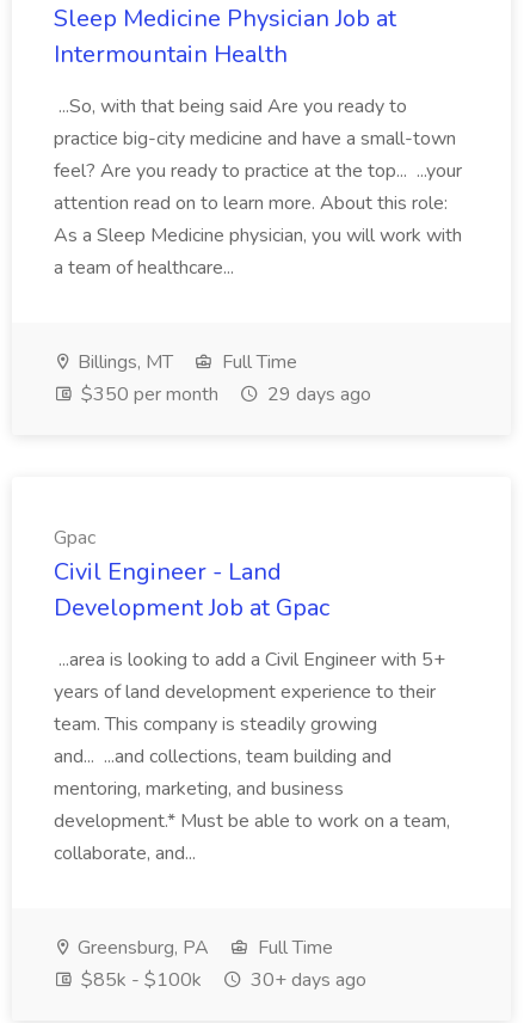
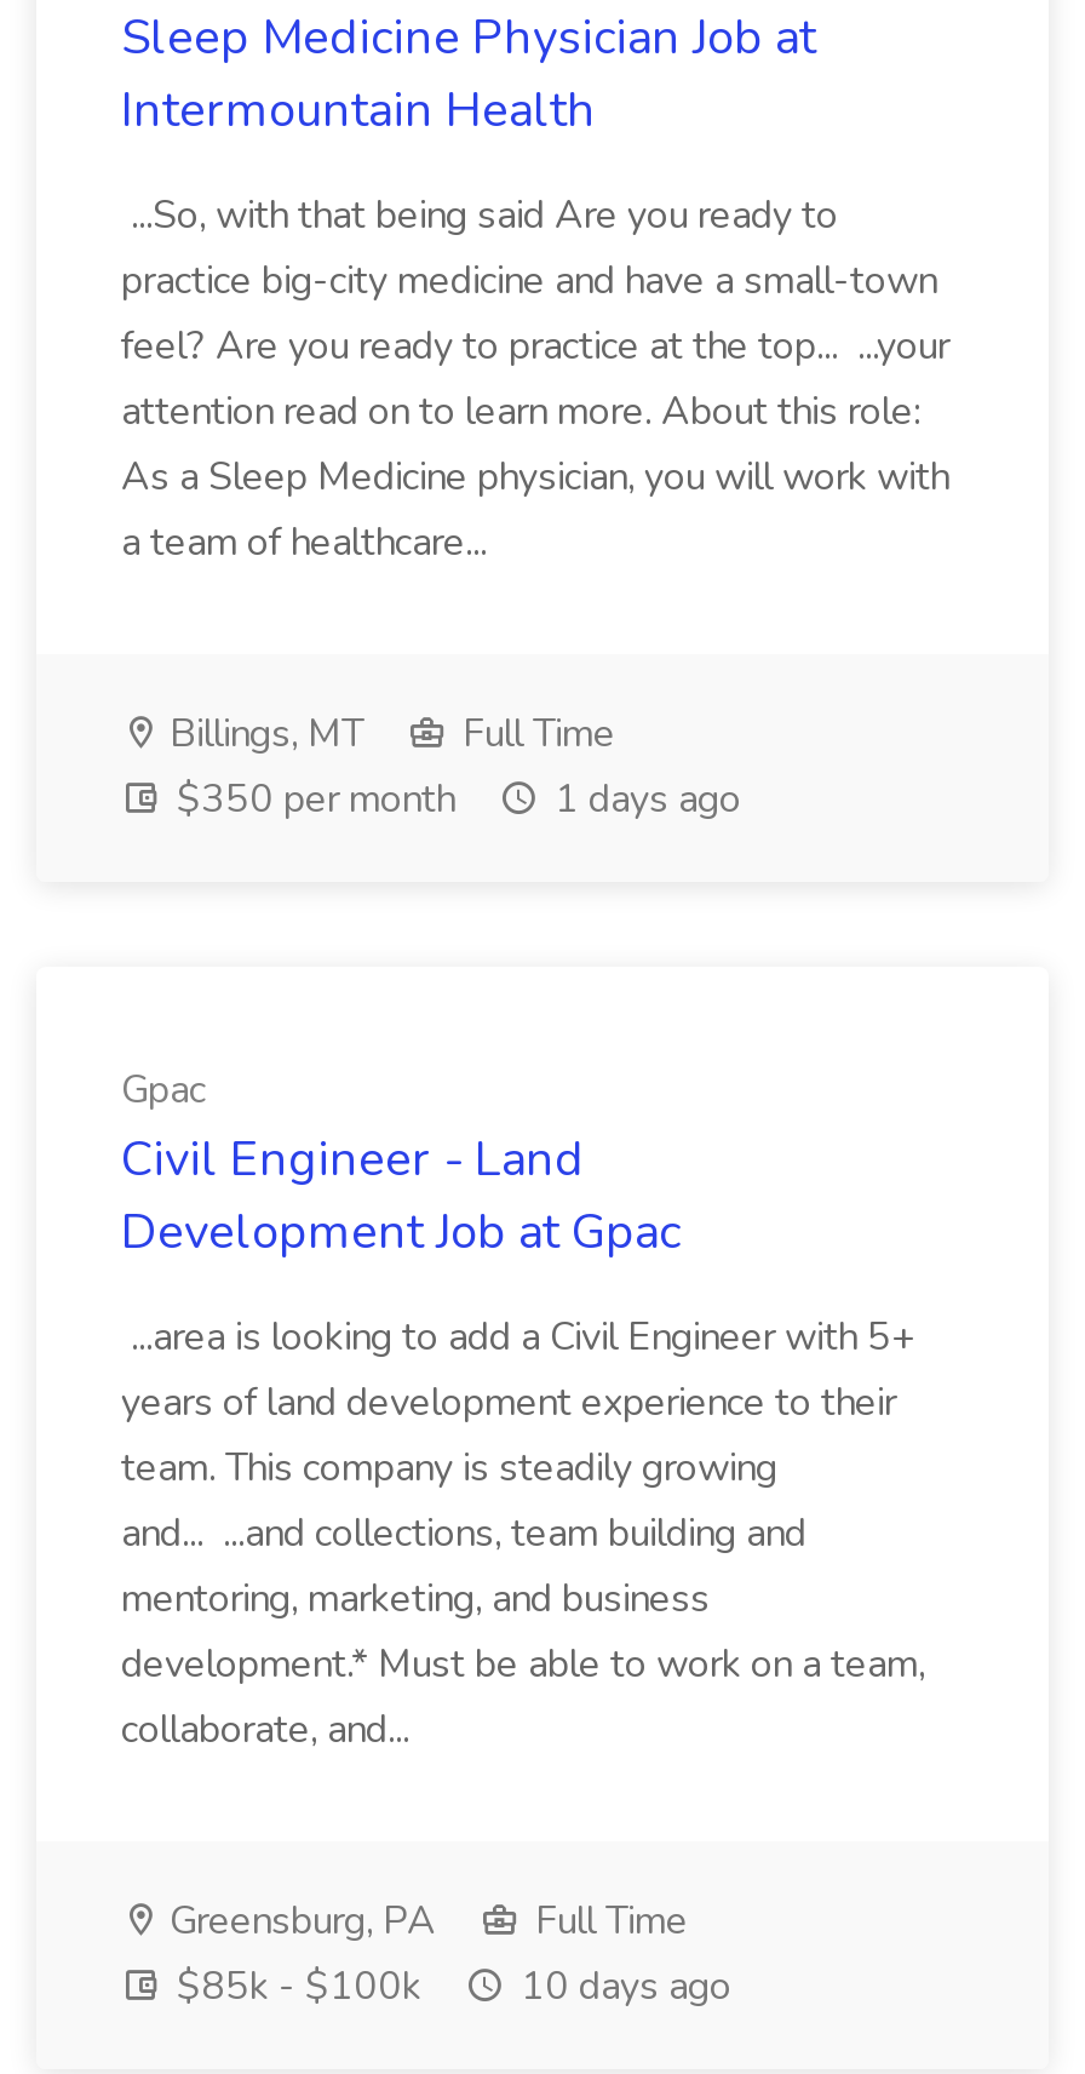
[76,381,371,408] $350 per month 29 days ago -> [167,773,741,826] $350 per month 1 days ago
[76,967,366,993] $85k - $100k 30+ days ago -> [167,1960,731,2013] $85k - $100k 10 days ago

